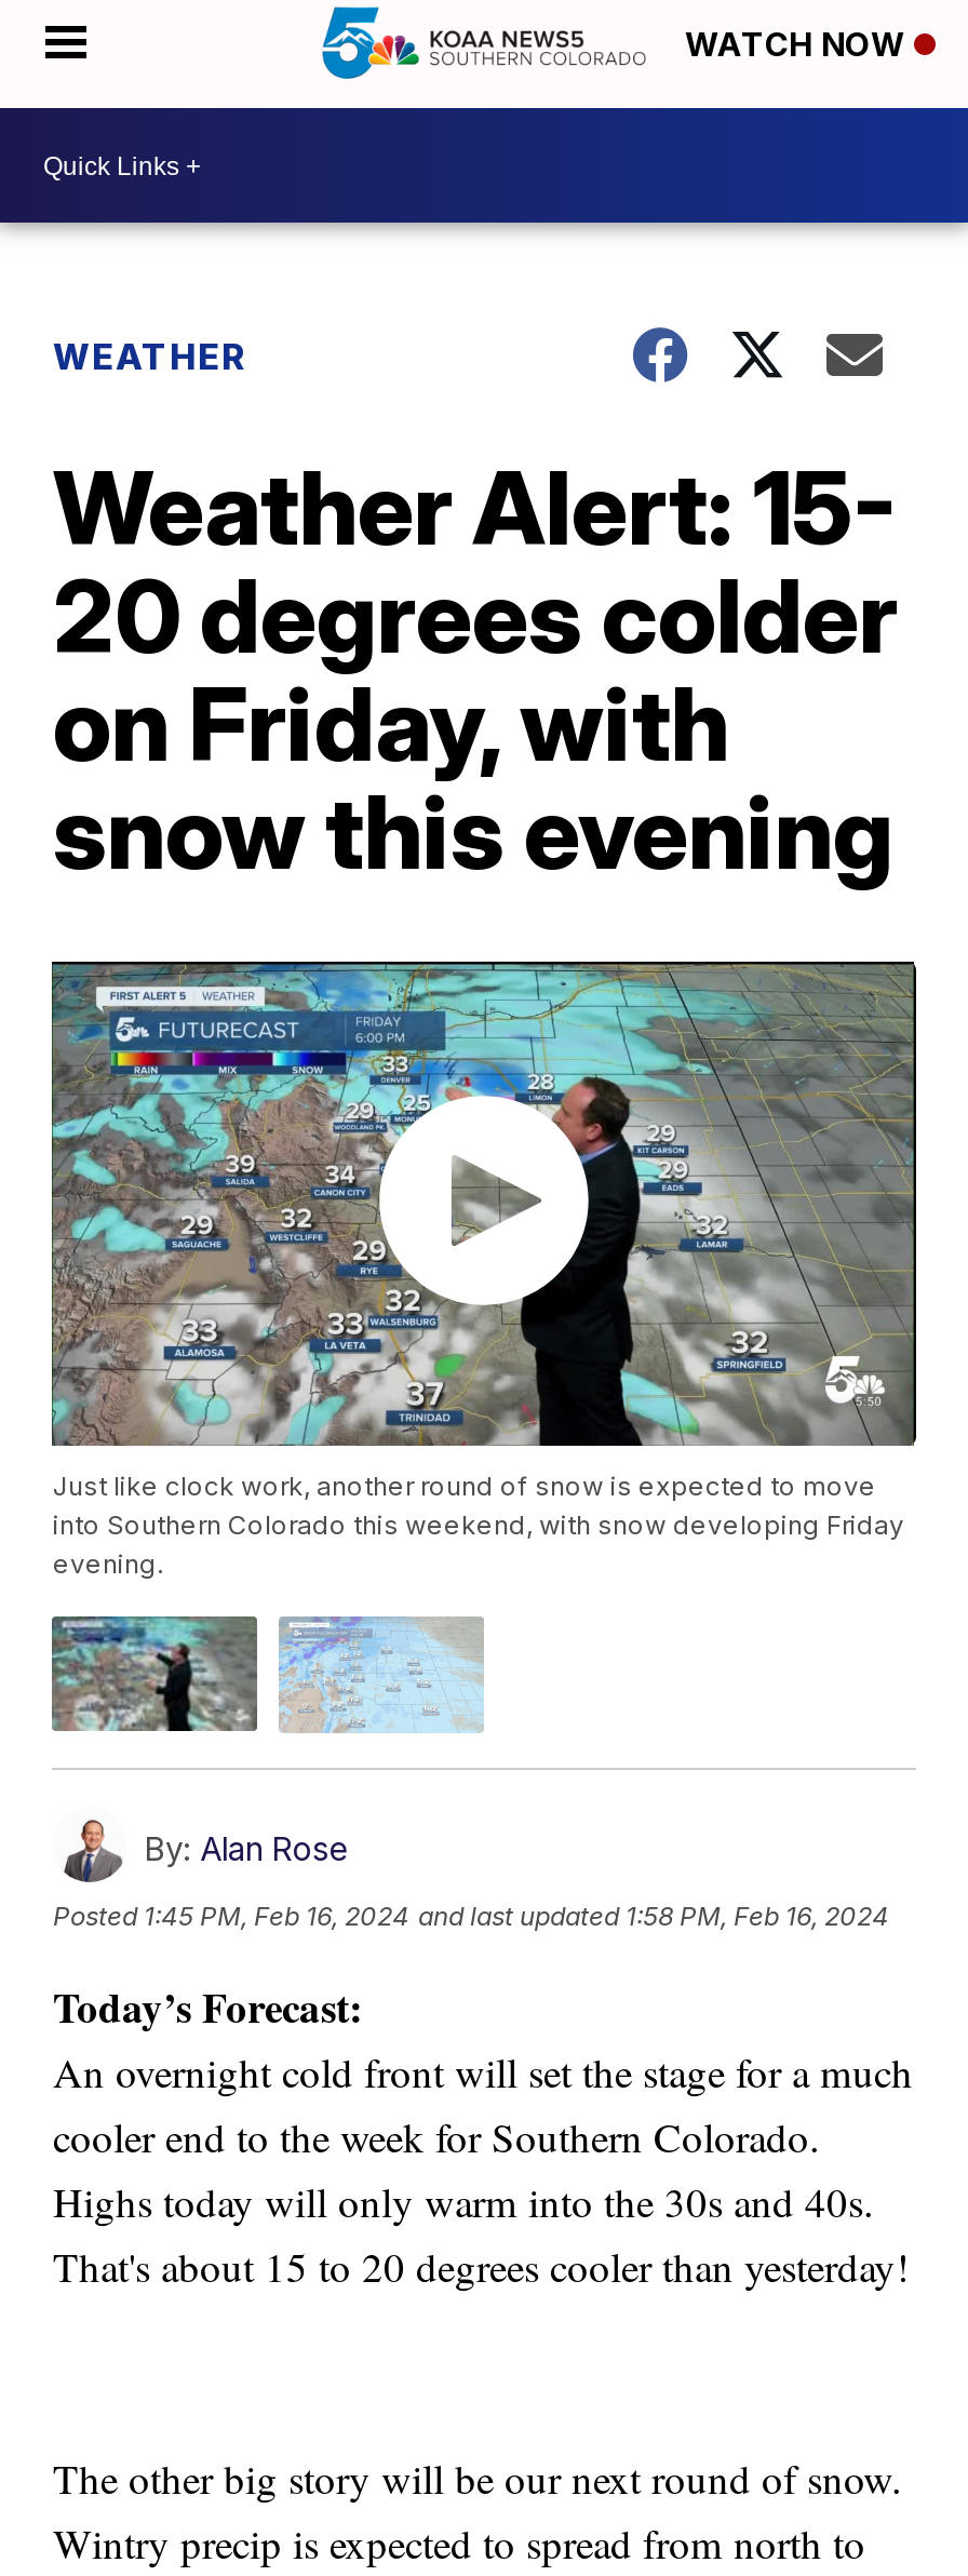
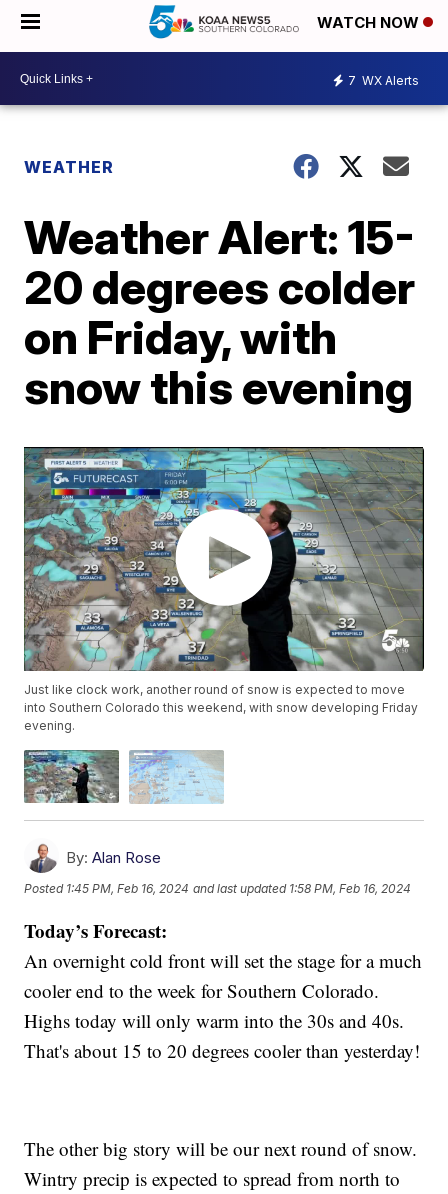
none -> [348,72,419,87] 7 WX Alerts

